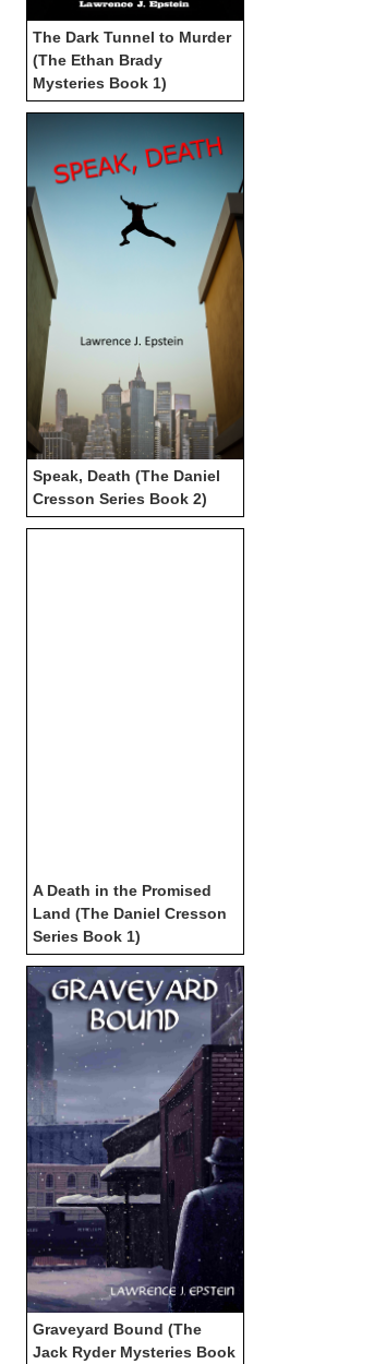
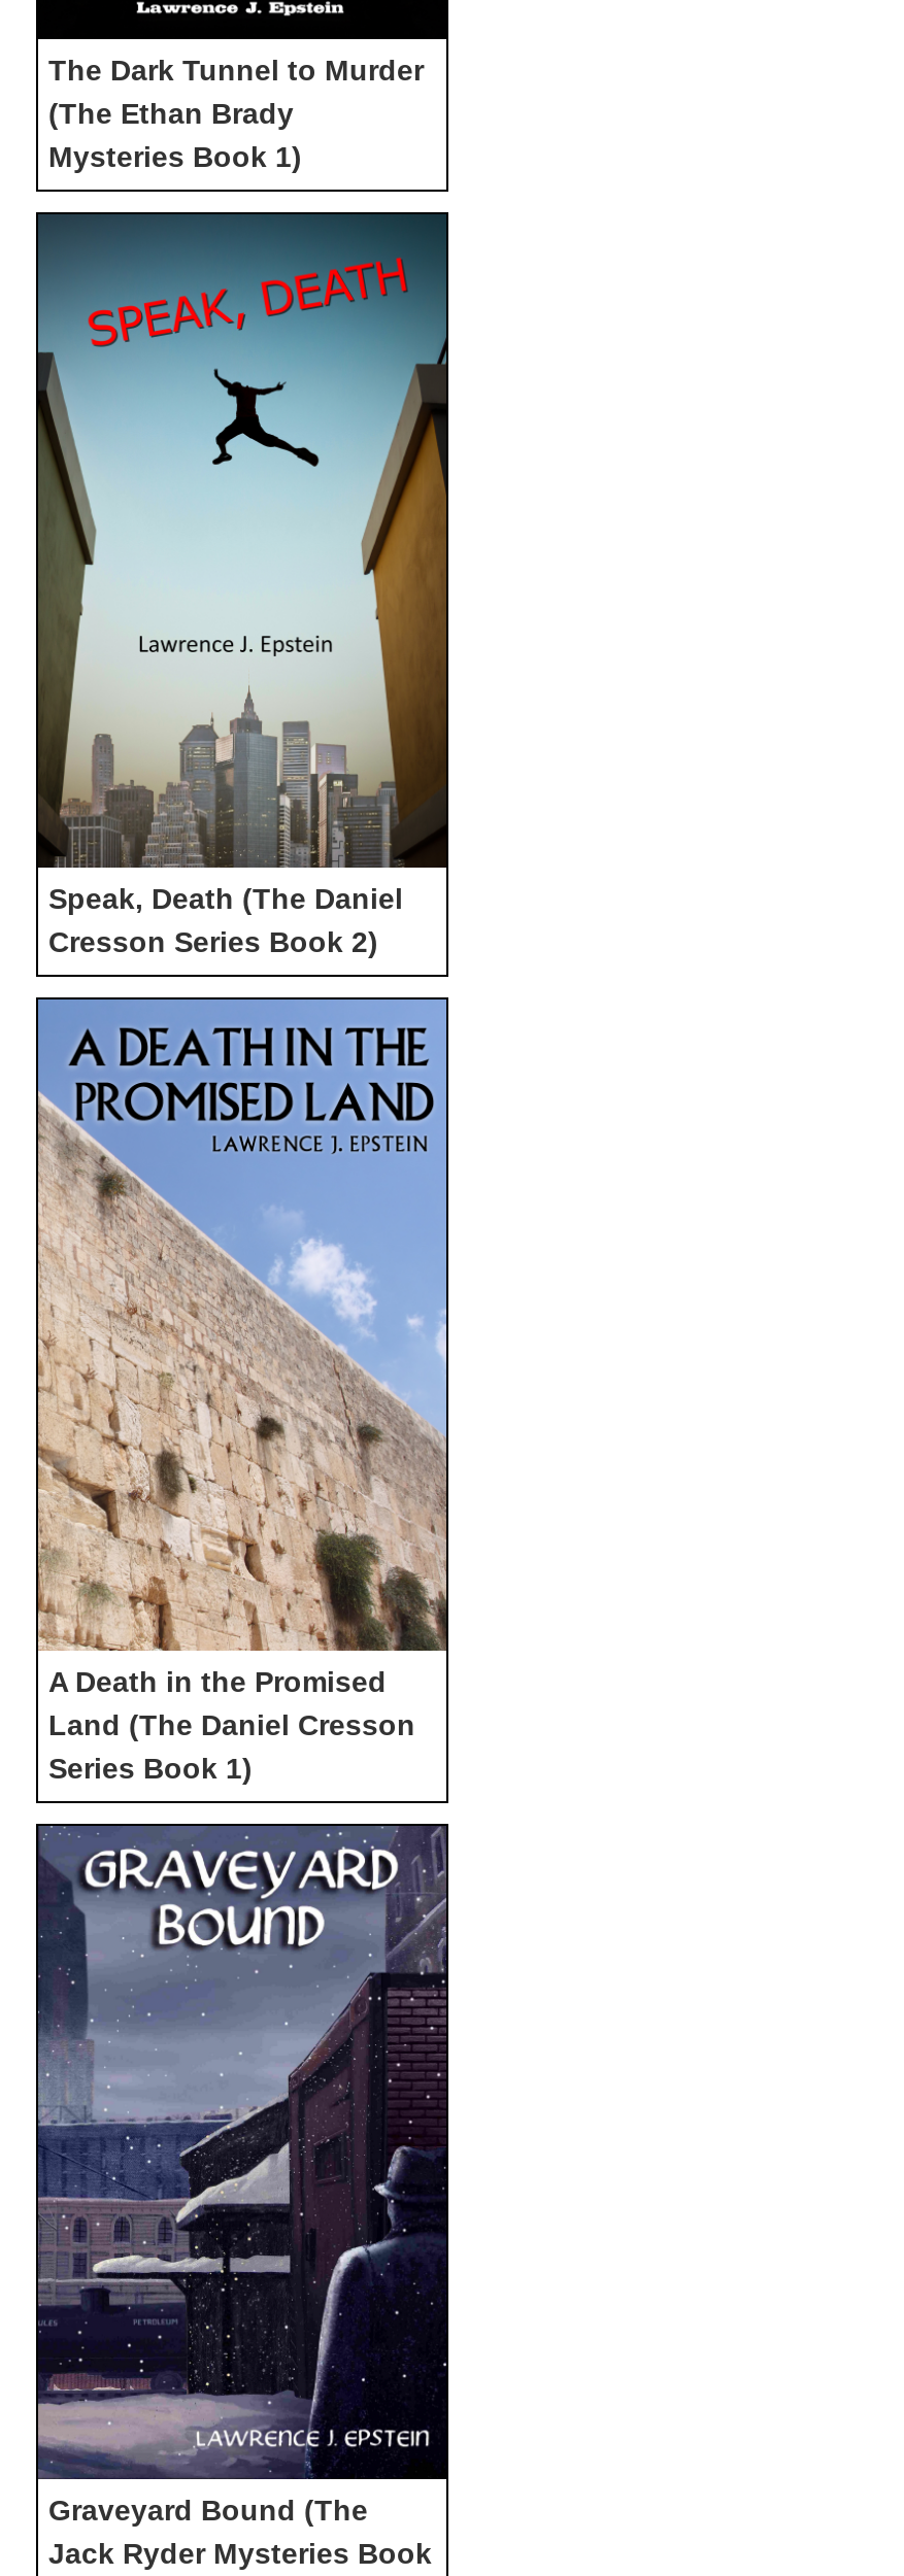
none -> [36,997,448,1653] [image]

